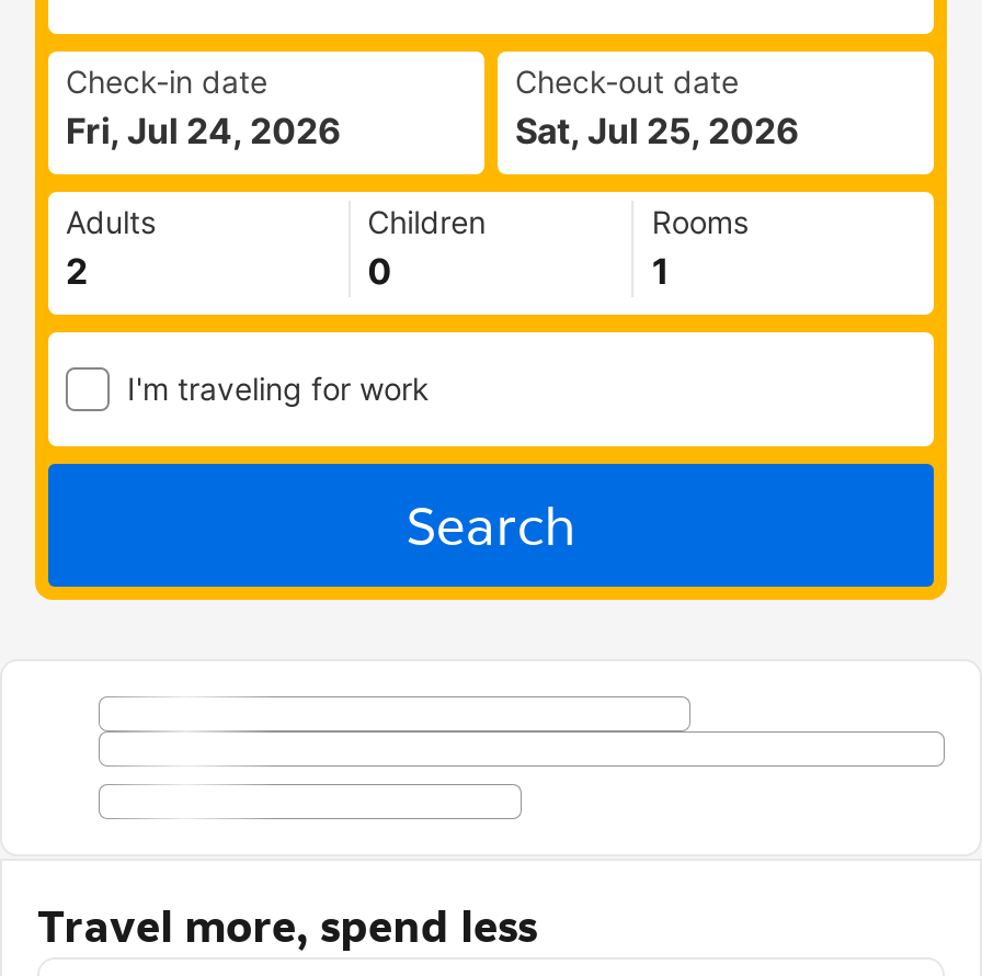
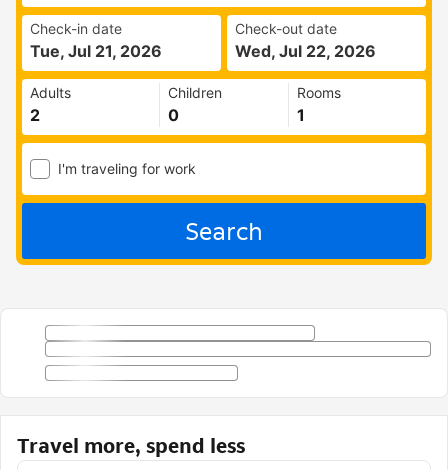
[66,109,342,152] Fri, Jul 24, 2026 -> [30,41,162,61] Tue, Jul 21, 2026
[515,109,800,152] Sat, Jul 25, 2026 -> [235,41,376,61] Wed, Jul 22, 2026

